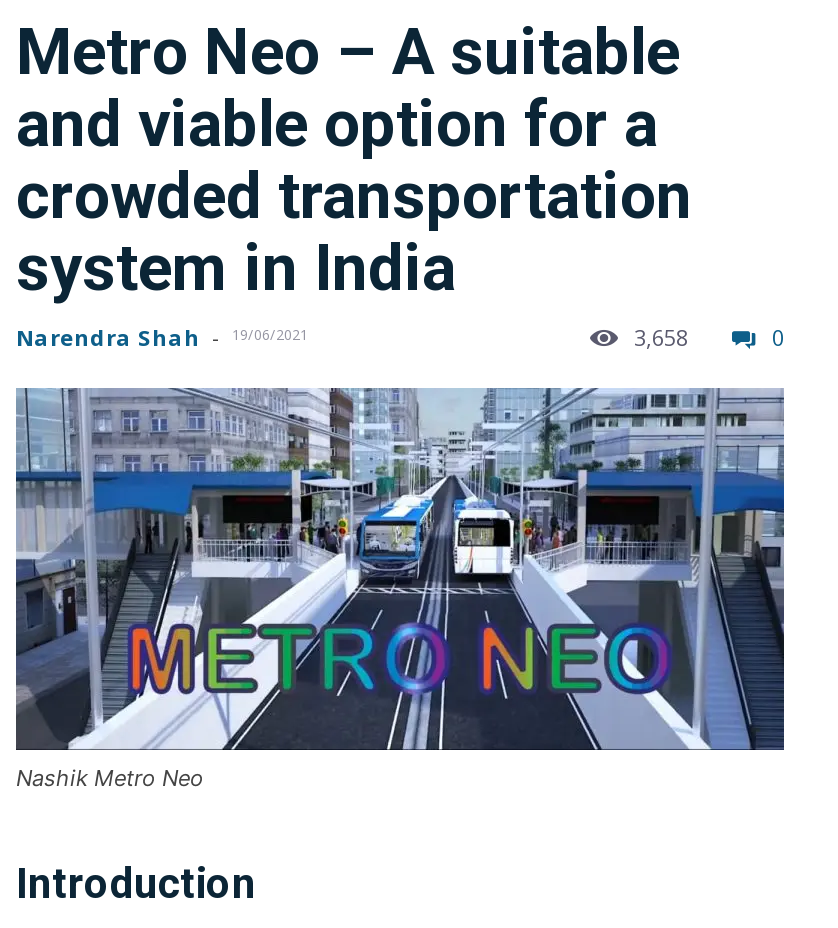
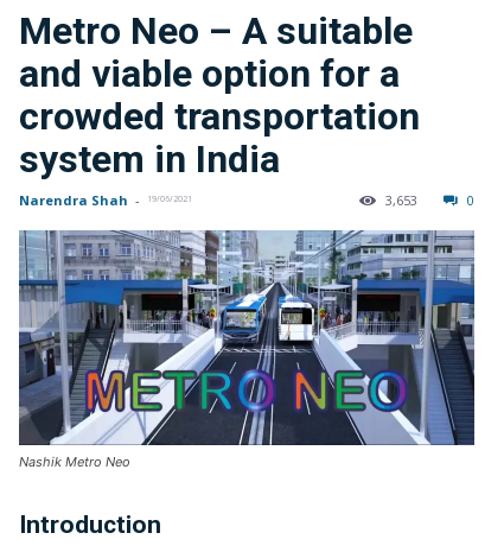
[634,322,688,352] 3,658 -> [385,191,417,209] 3,653

